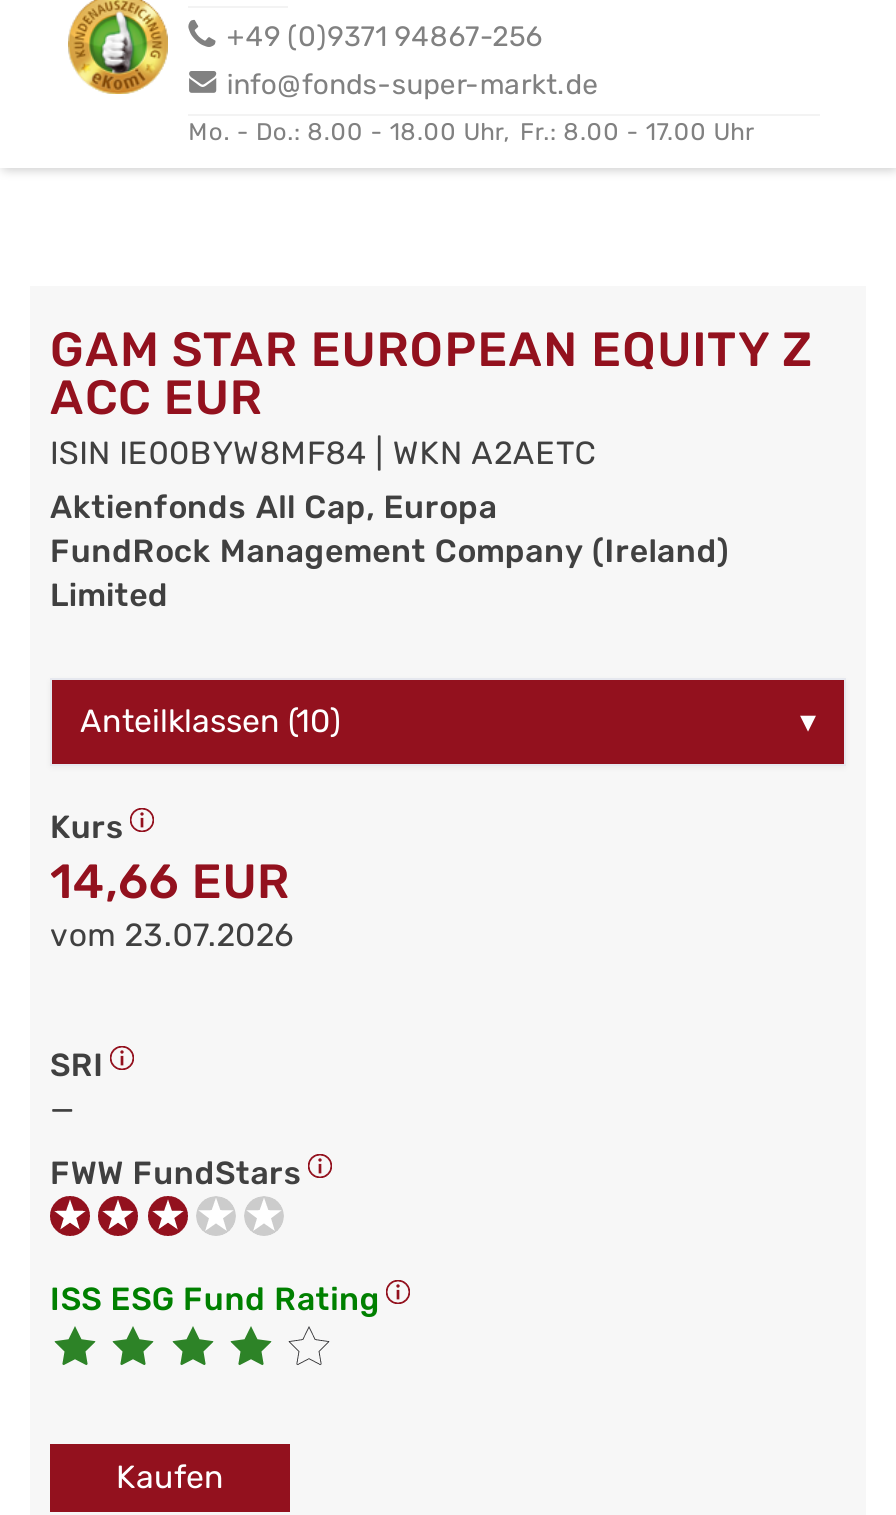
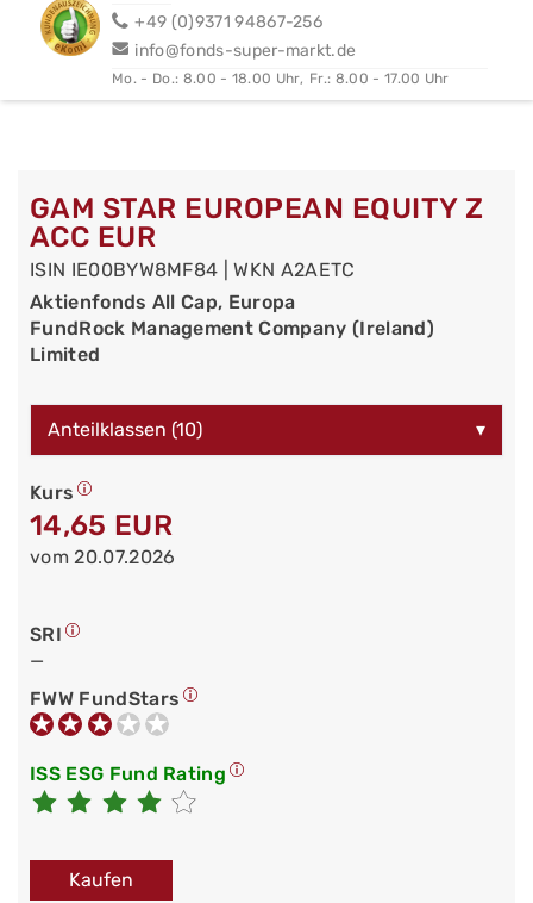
[50,854,290,910] 14,66 EUR -> [30,509,172,542] 14,65 EUR
[50,916,295,954] vom 23.07.2026 -> [30,546,175,568] vom 20.07.2026

